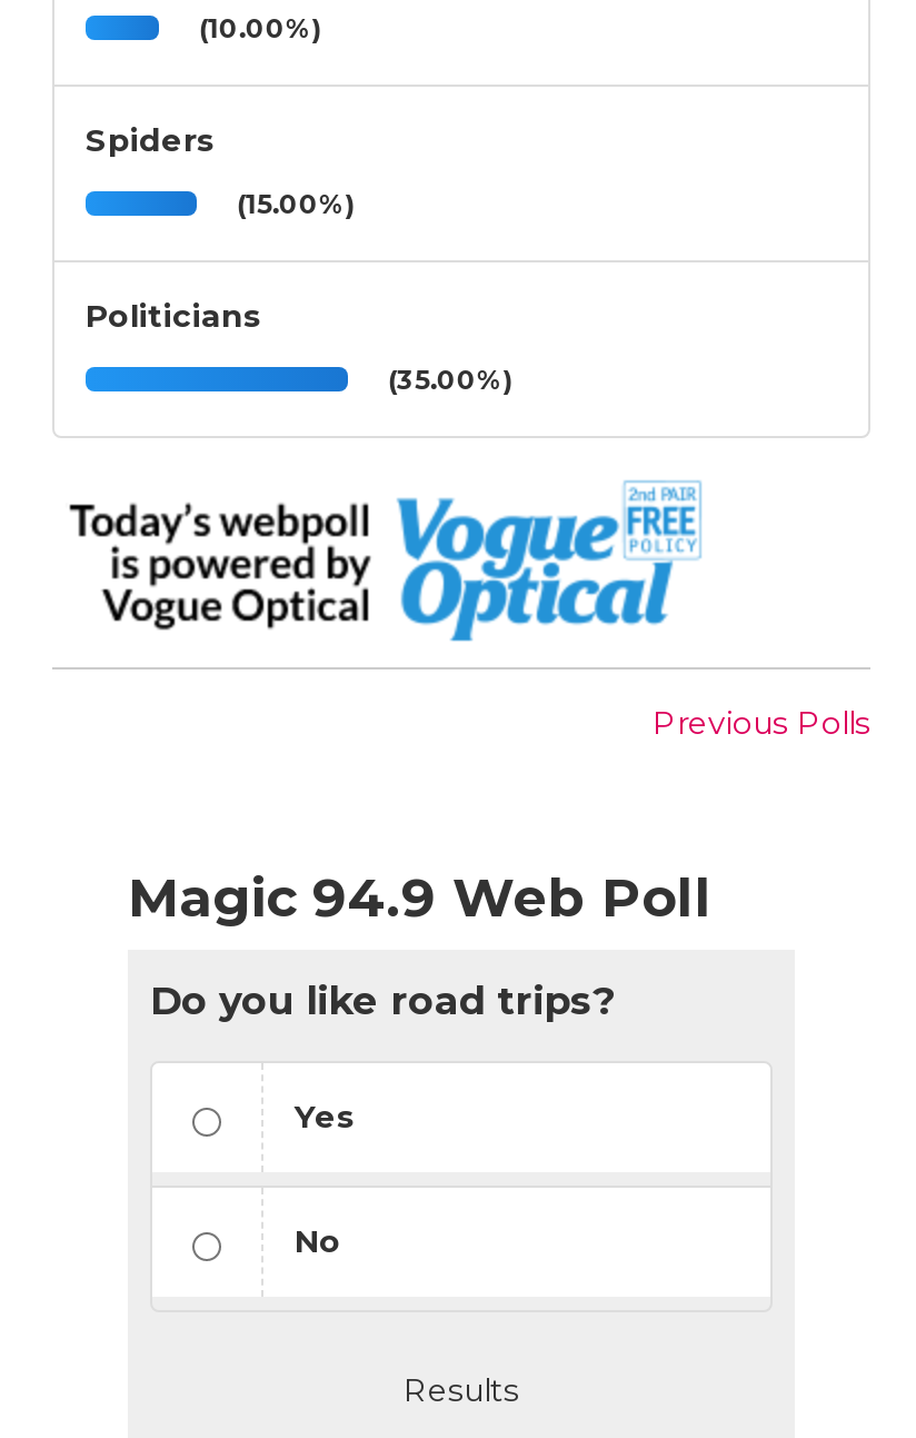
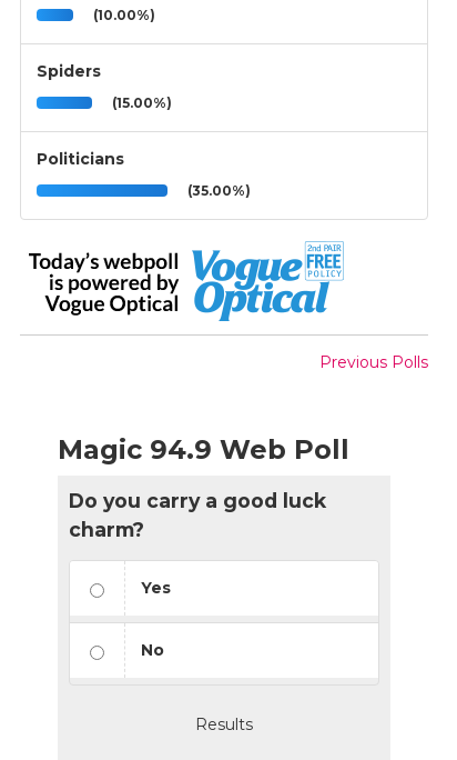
[150,976,615,1023] Do you like road trips? -> [69,489,326,541] Do you carry a good luck | charm?

